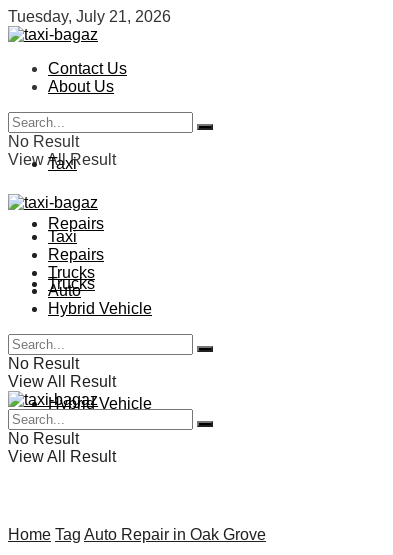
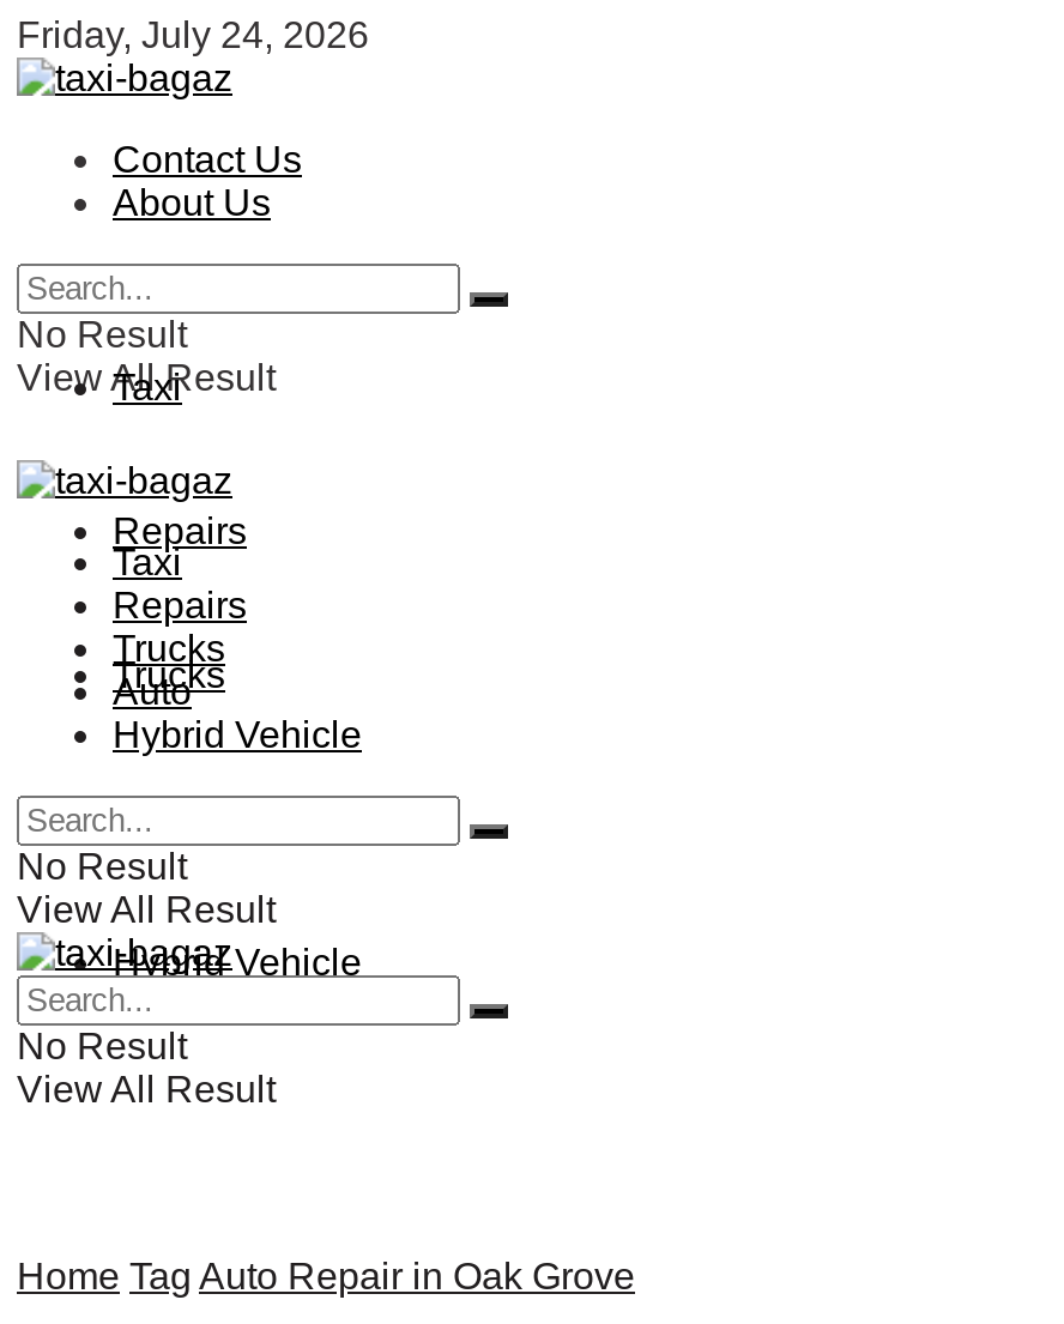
[8,8,171,25] Tuesday, July 21, 2026 -> [17,14,369,55] Friday, July 24, 2026

